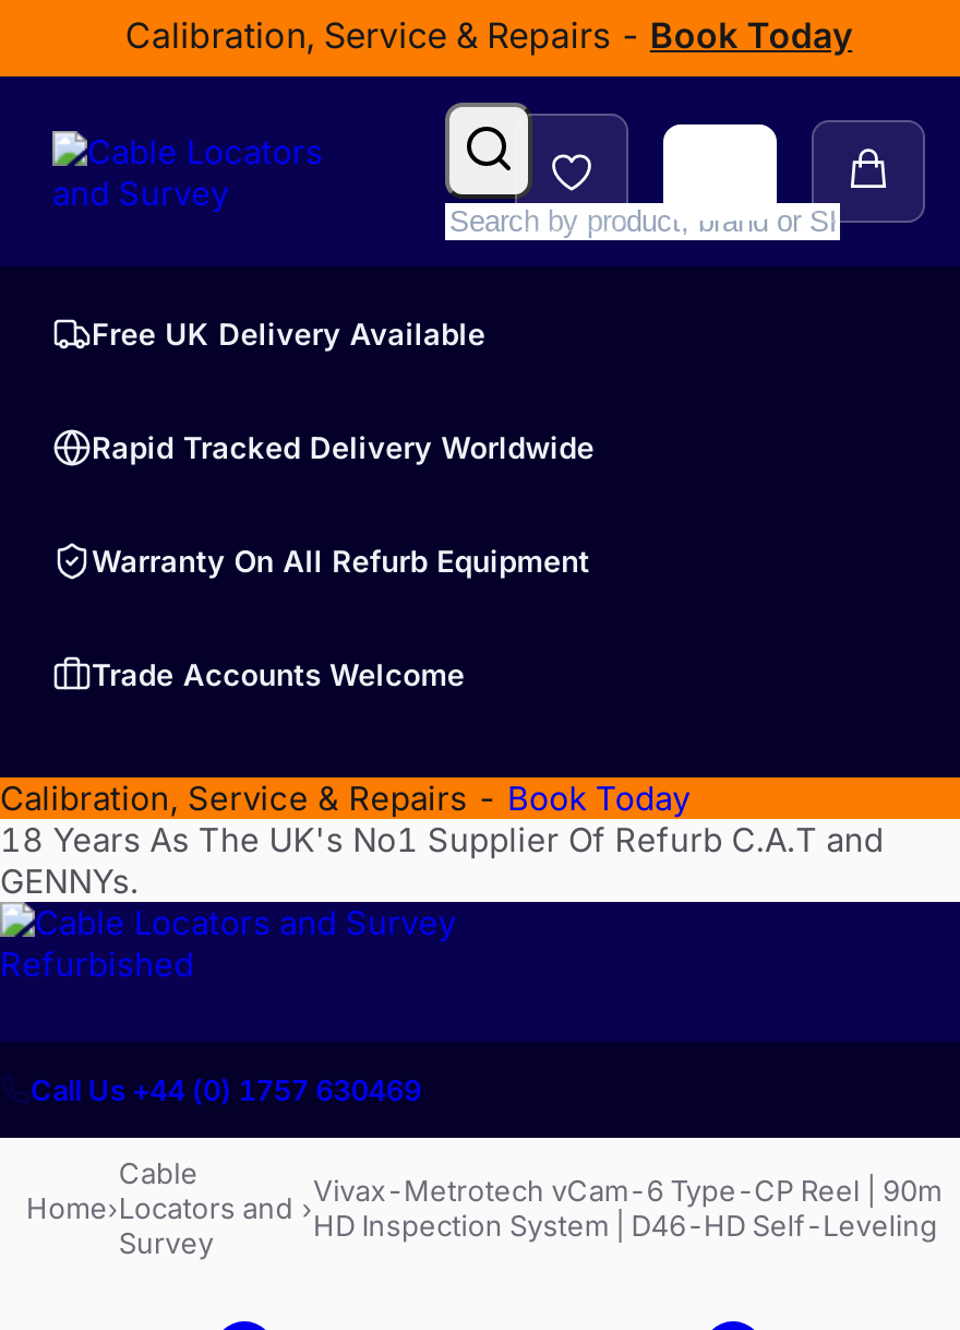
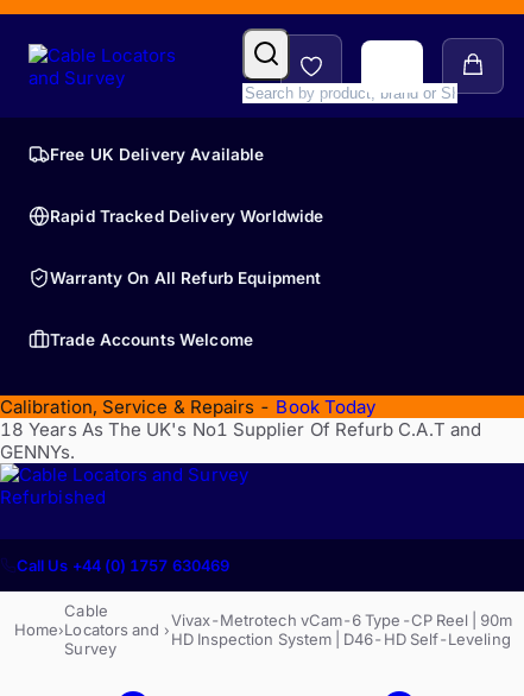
[125,13,852,57] Calibration, Service & Repairs - Book Today -> none

